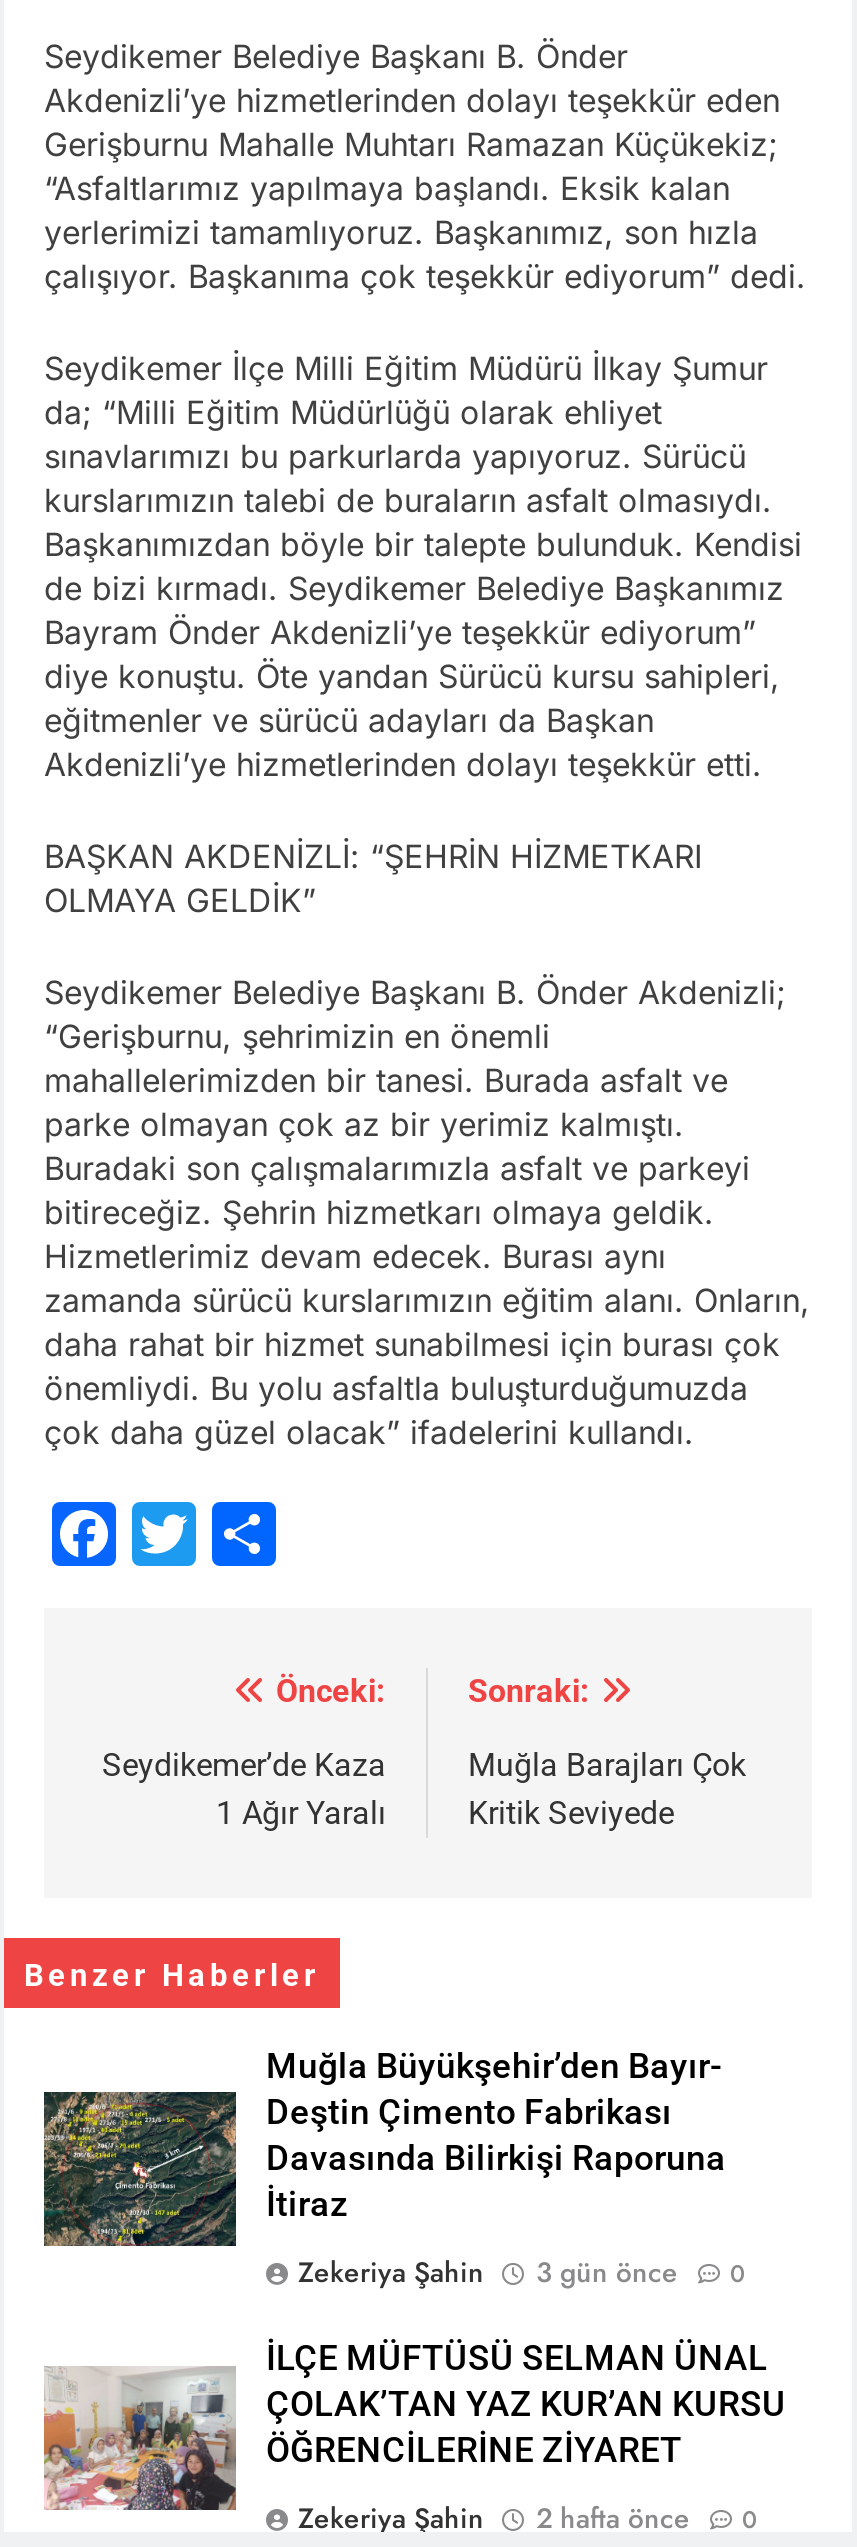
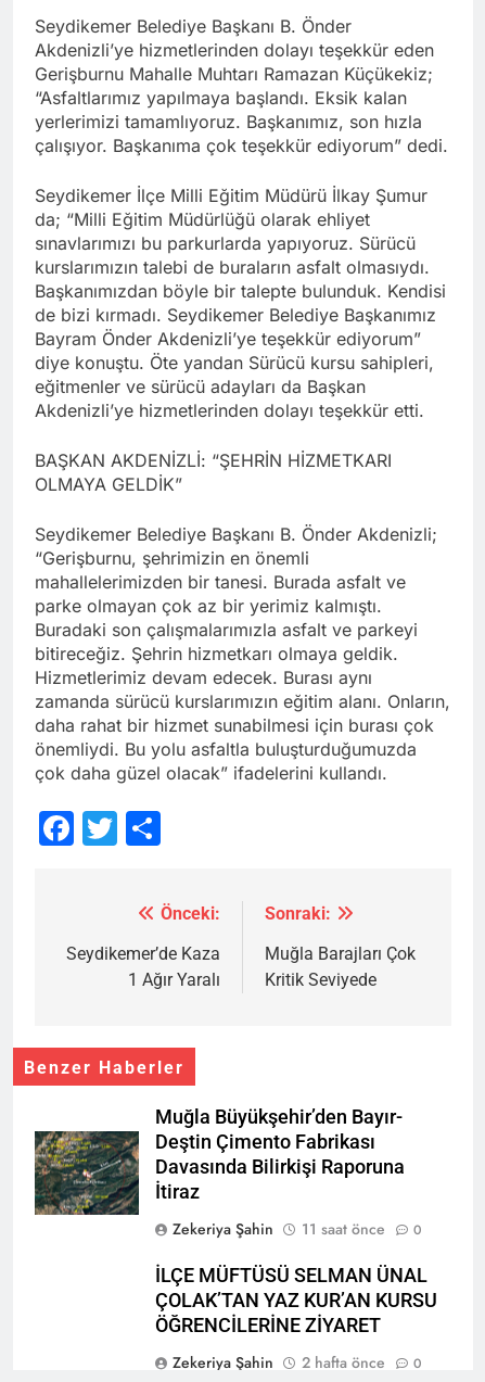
[298,2252,746,2292] Zekeriya Şahin 3 gün önce 0 -> [173,1218,422,1240] Zekeriya Şahin 11 saat önce 0
[42,2366,238,2512] [image] -> none

